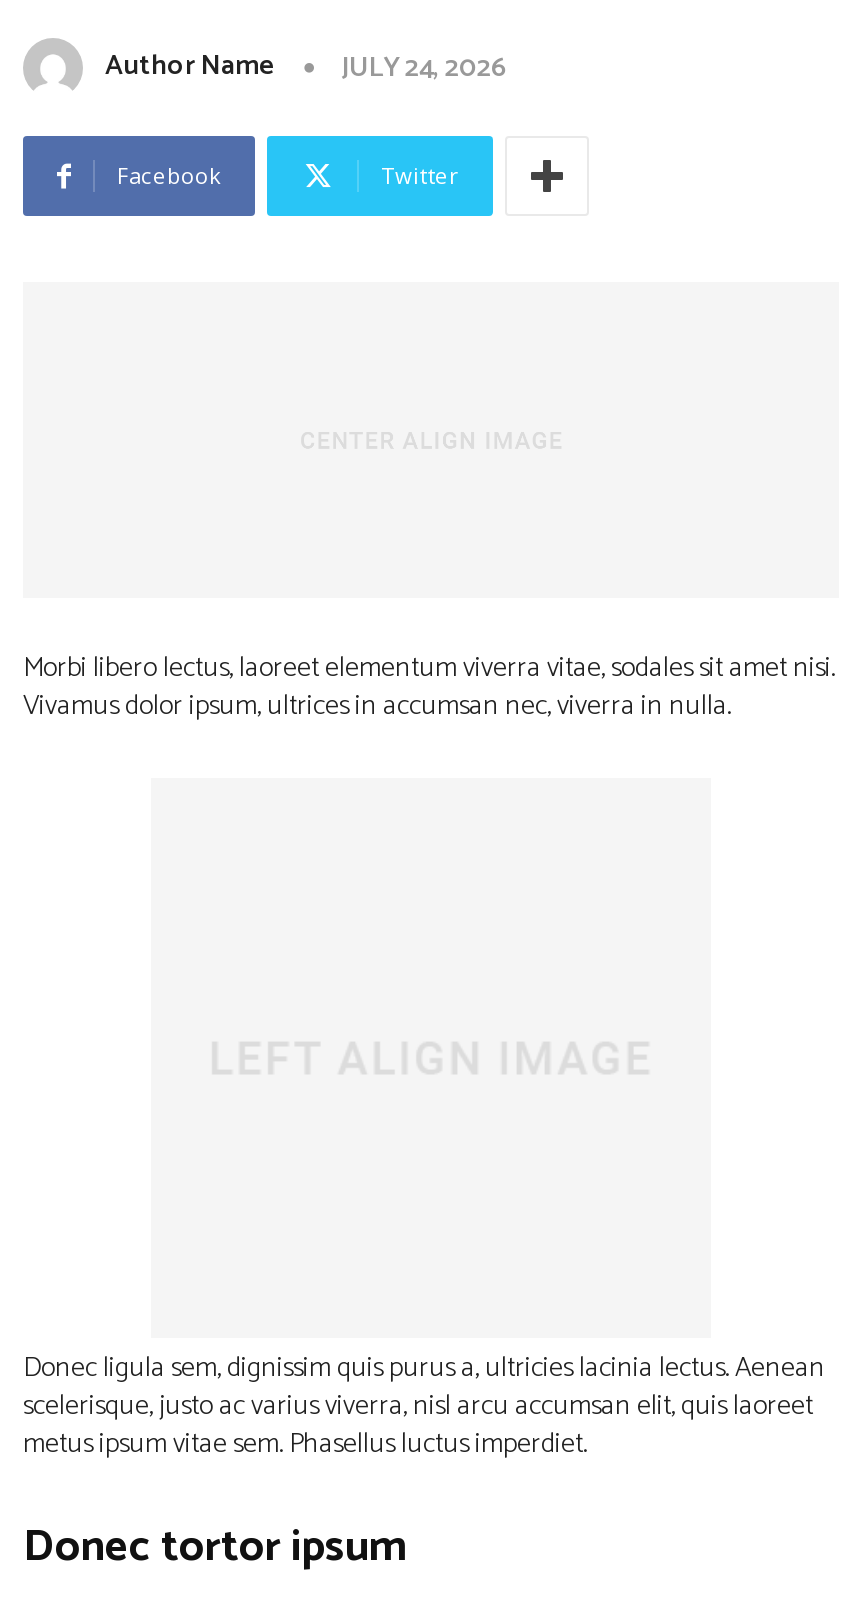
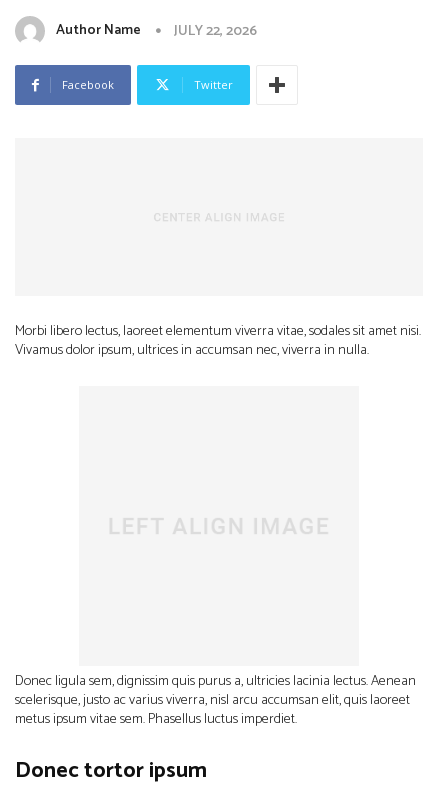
[105,44,507,92] Author Name JULY 24, 2026 -> [56,19,257,43] Author Name JULY 22, 2026

